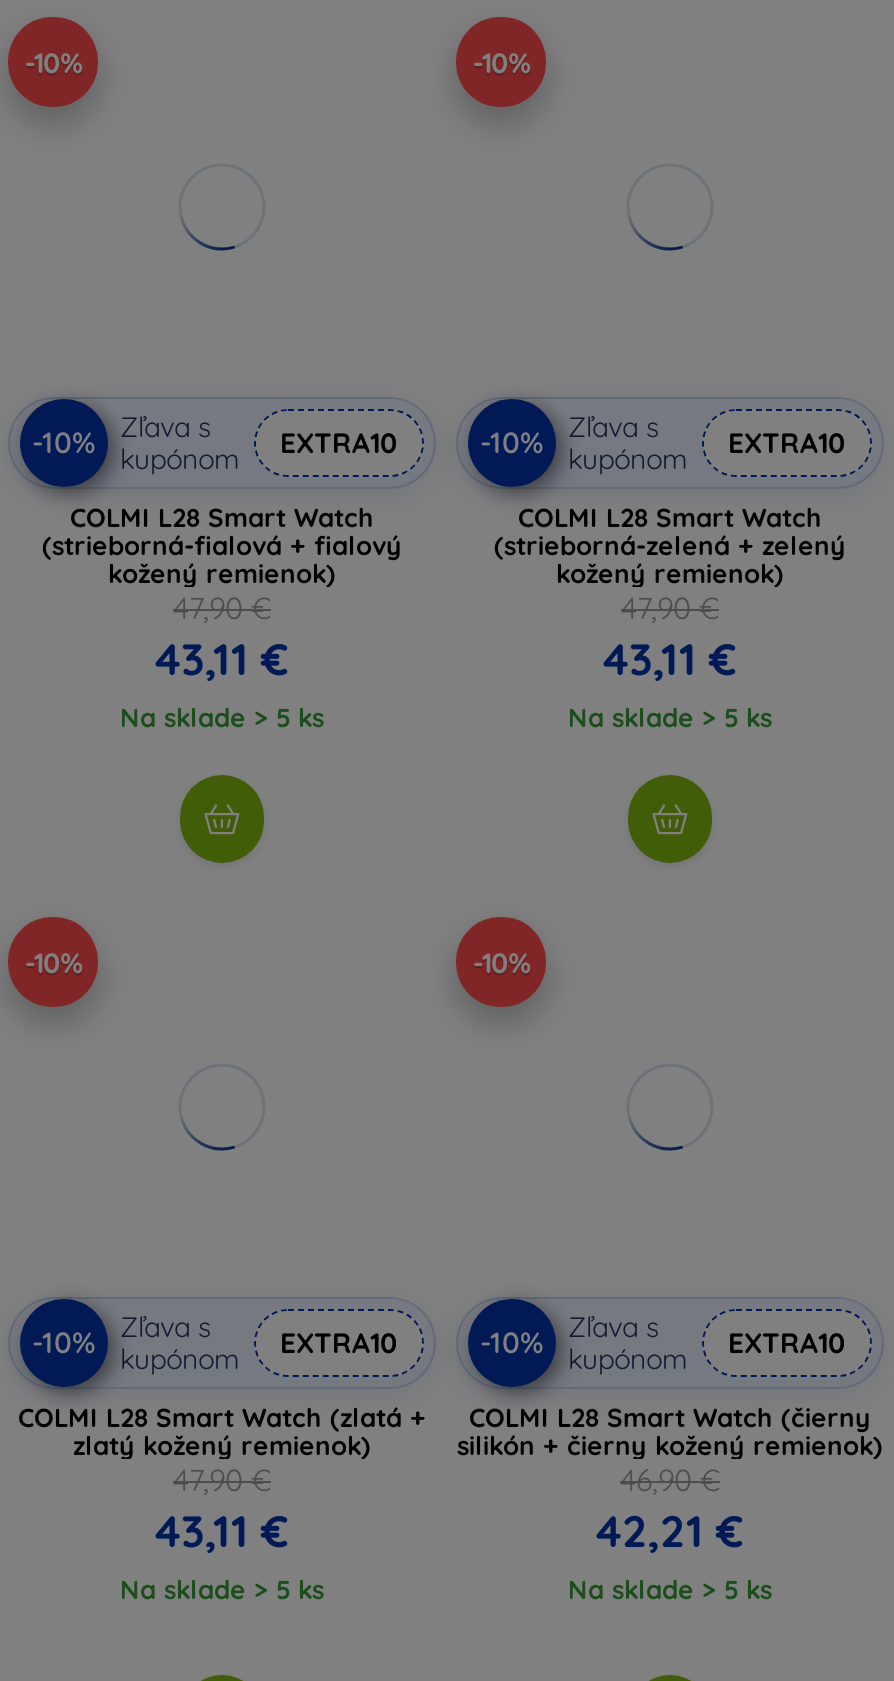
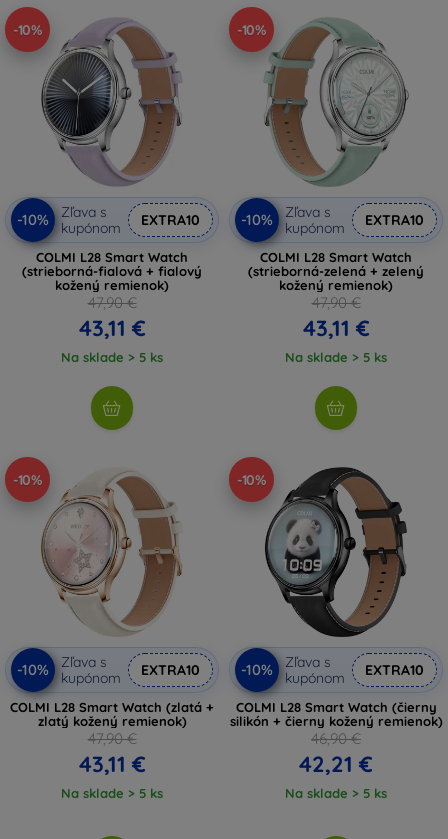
none -> [40,17,182,187] [image]
none -> [264,17,409,187] [image]
none -> [40,470,183,637] [image]
none -> [264,466,408,638] [image]

